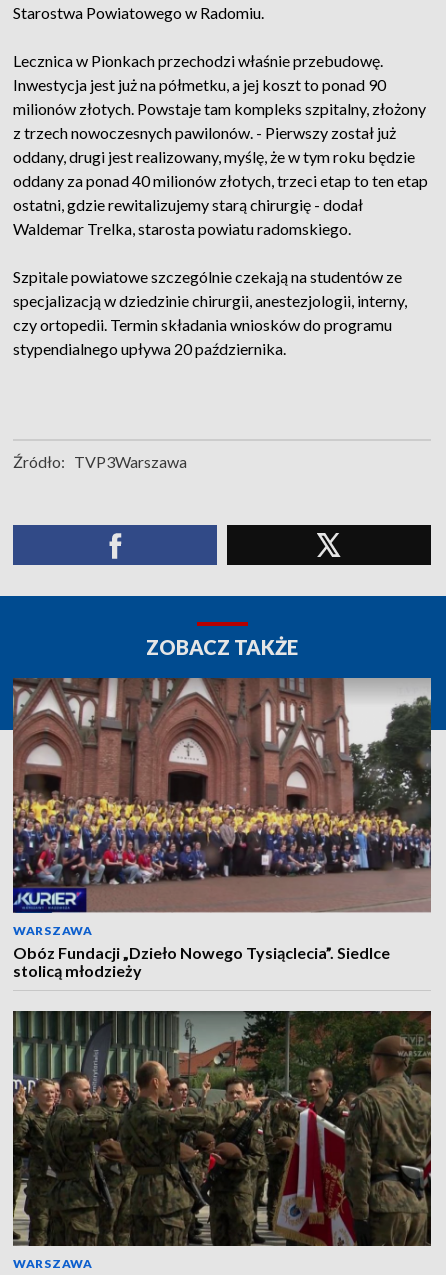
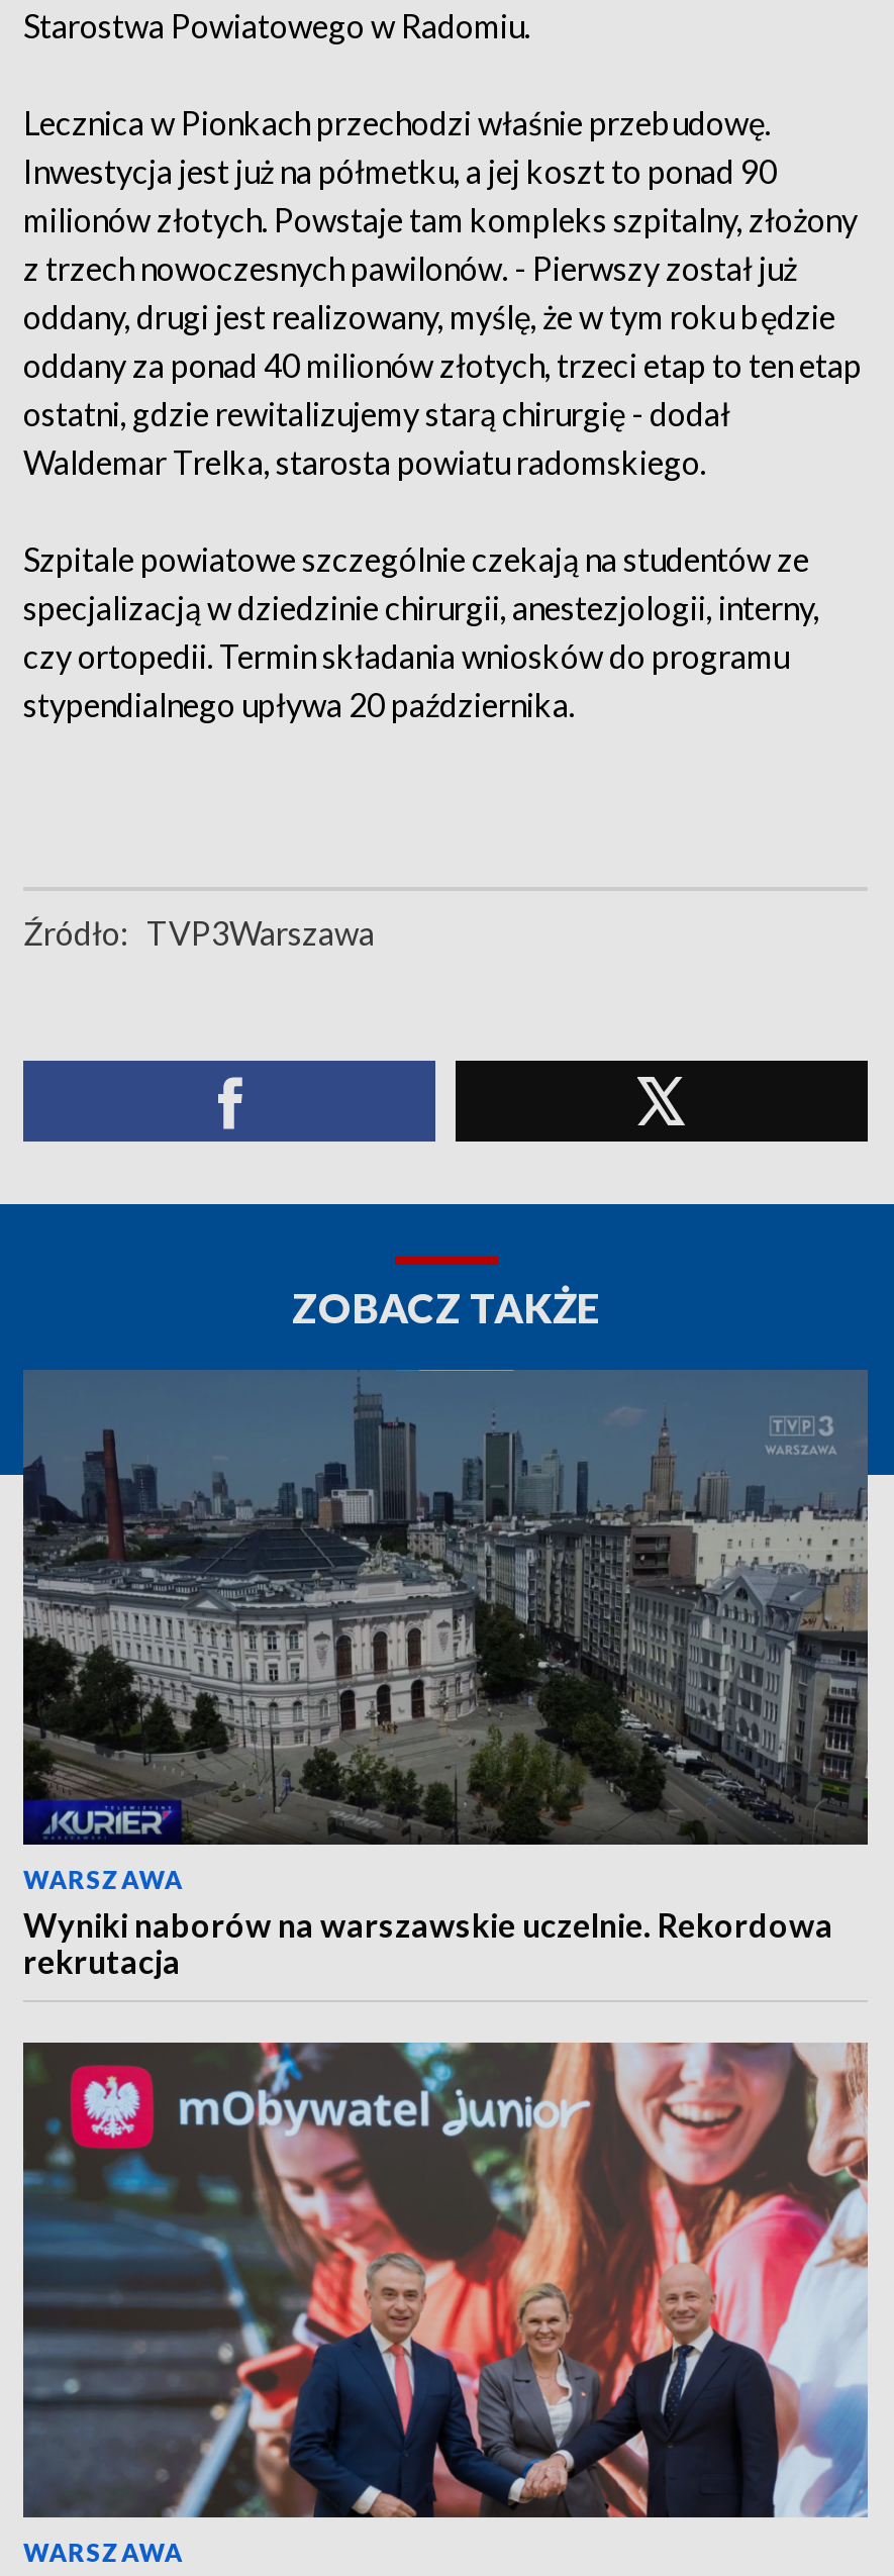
[12,677,432,980] [image] | Obóz Fundacji „Dzieło Nowego Tysiąclecia”. Siedlce | stolicą młodzieży -> [21,1370,868,1980] [image] | Wyniki naborów na warszawskie uczelnie. Rekordowa | rekrutacja
[12,1010,432,1247] [image] -> [21,2041,870,2519] [image]

